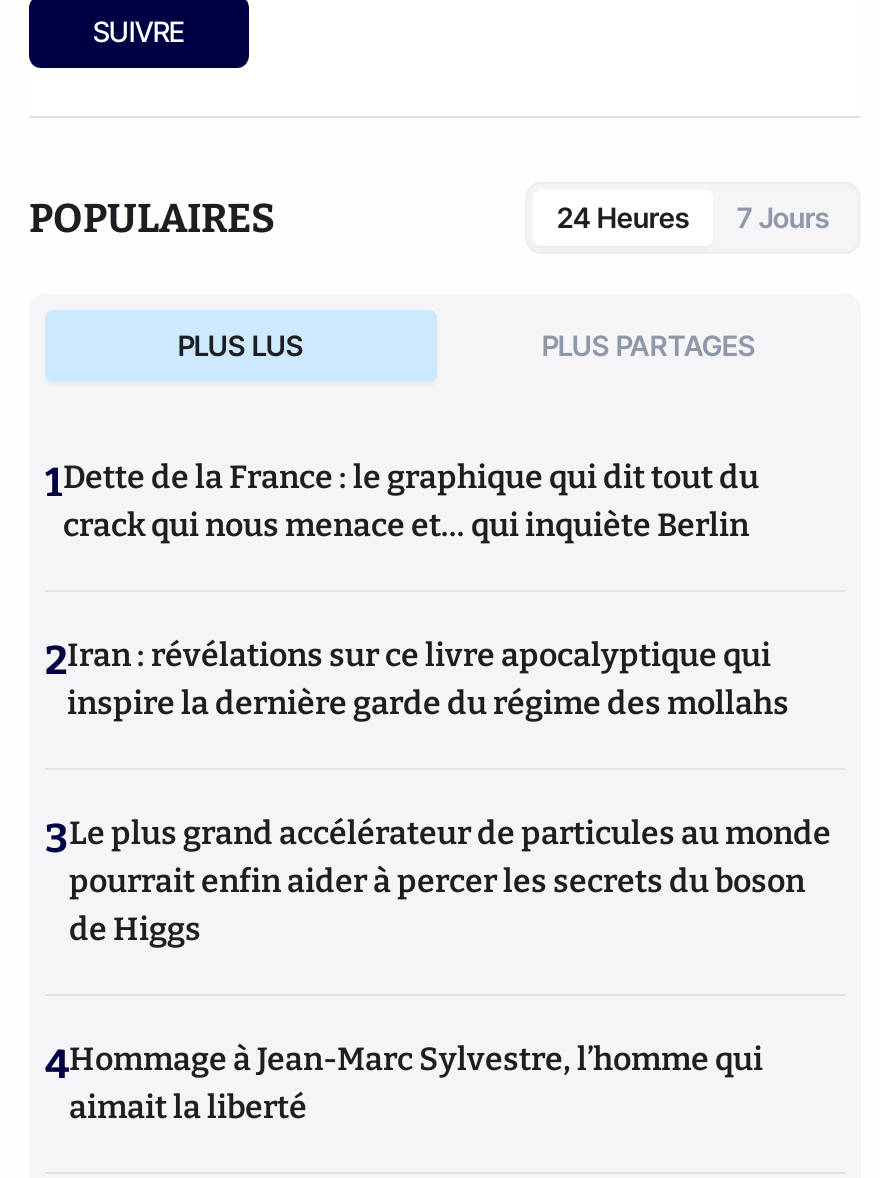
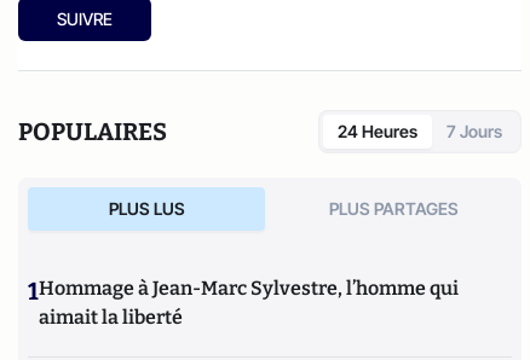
[45,458,831,1088] 1Dette de la France : le graphique qui dit tout du | crack qui nous menace et… qui inquiète Berlin | 2Iran : révélations sur ce livre apocalyptique qui | inspire la dernière garde du régime des mollahs | 3Le plus grand accélérateur de particules au monde | pourrait enfin aider à percer les secrets du boson | de Higgs | 4Hommage à Jean-Marc Sylvestre, l’homme qui -> [28,277,459,306] 1Hommage à Jean-Marc Sylvestre, l’homme qui

